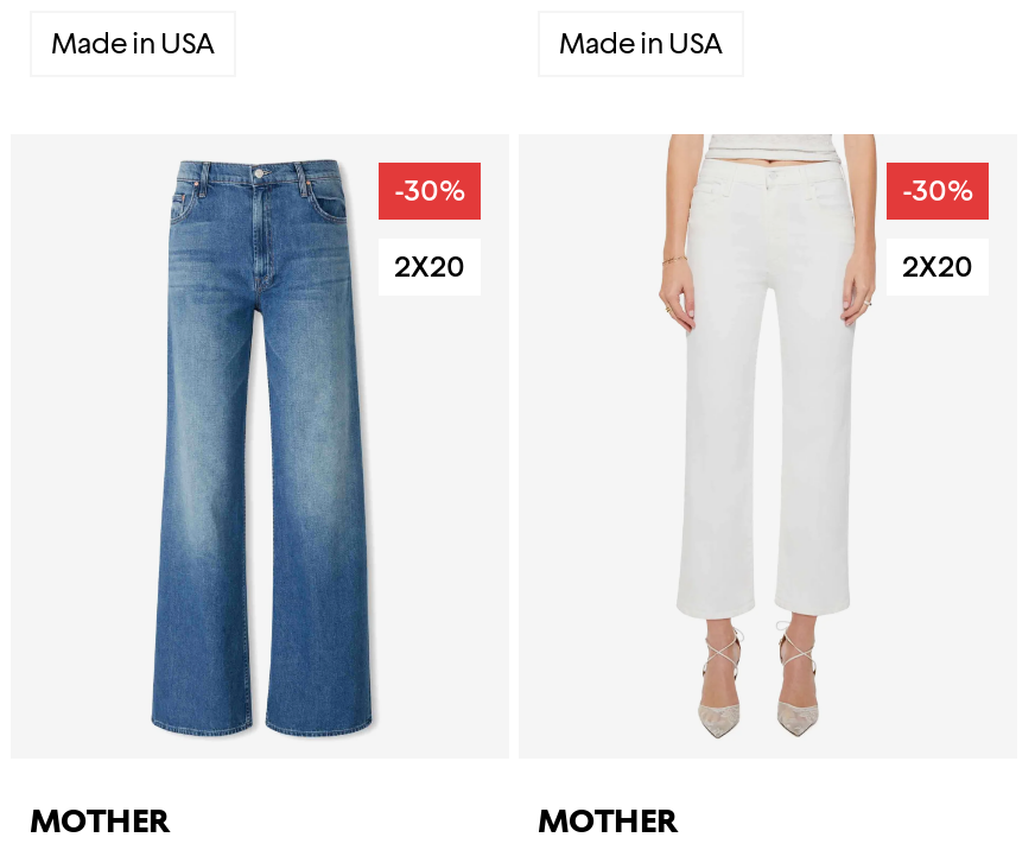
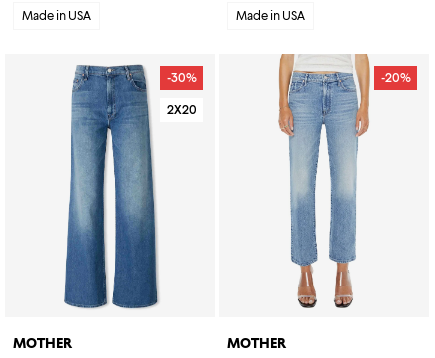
[661,137,974,737] [image] | -30% | 2X20 -> [278,55,411,309] [image] | -20%

